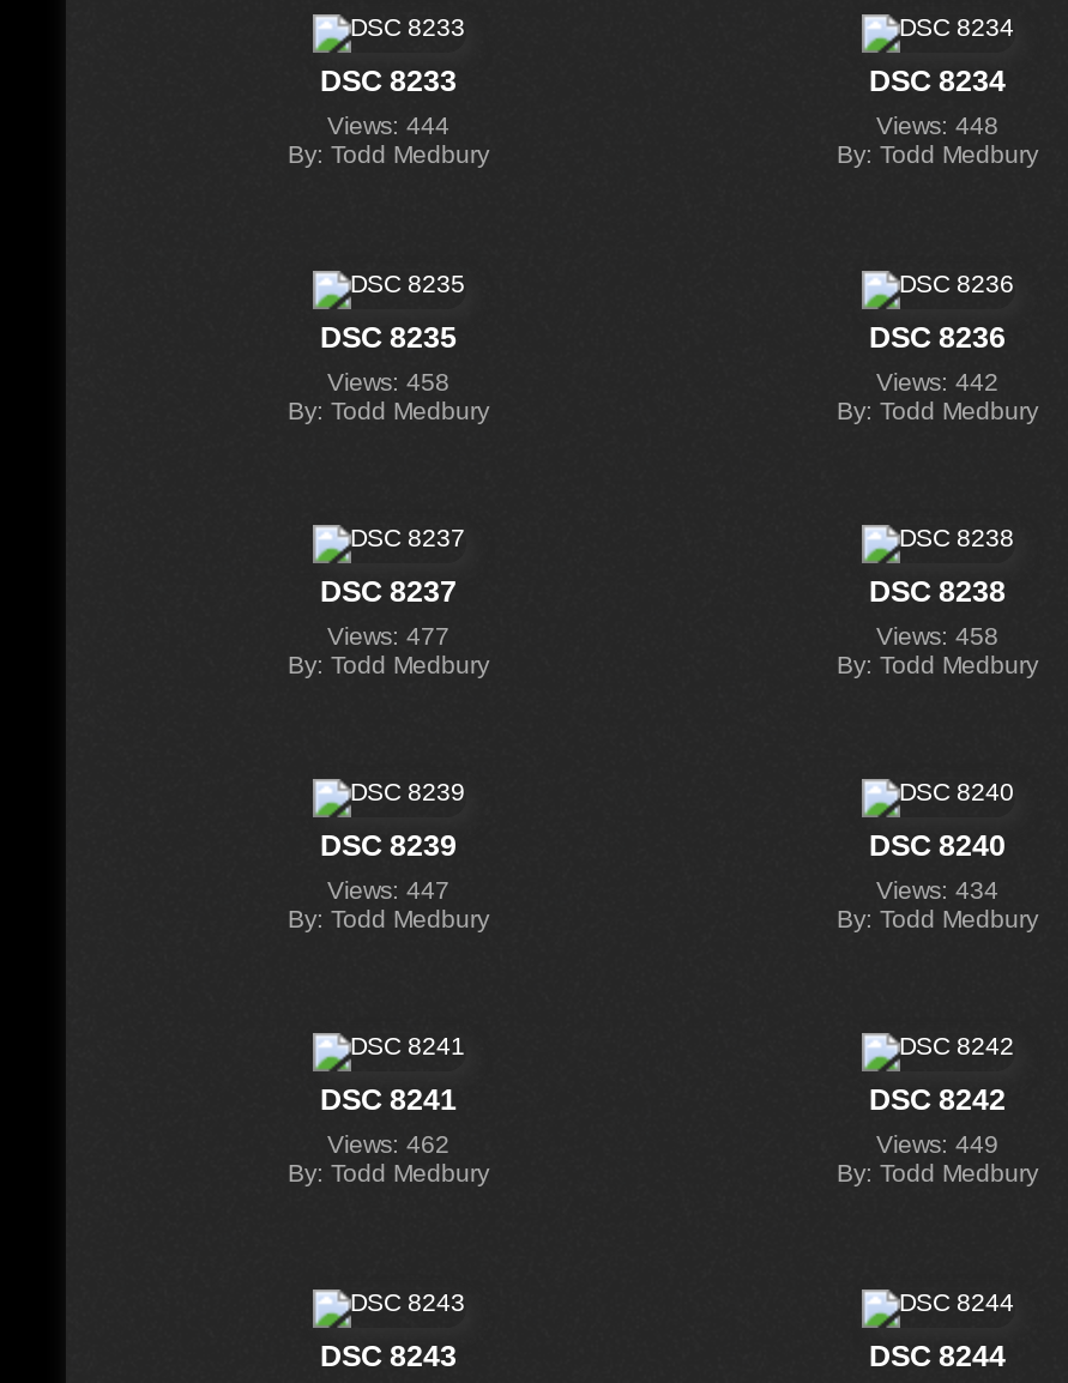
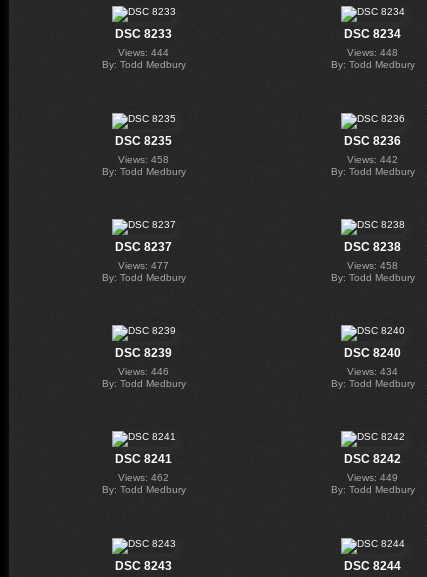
[327,877,449,904] Views: 447 -> [118,366,169,377] Views: 446

